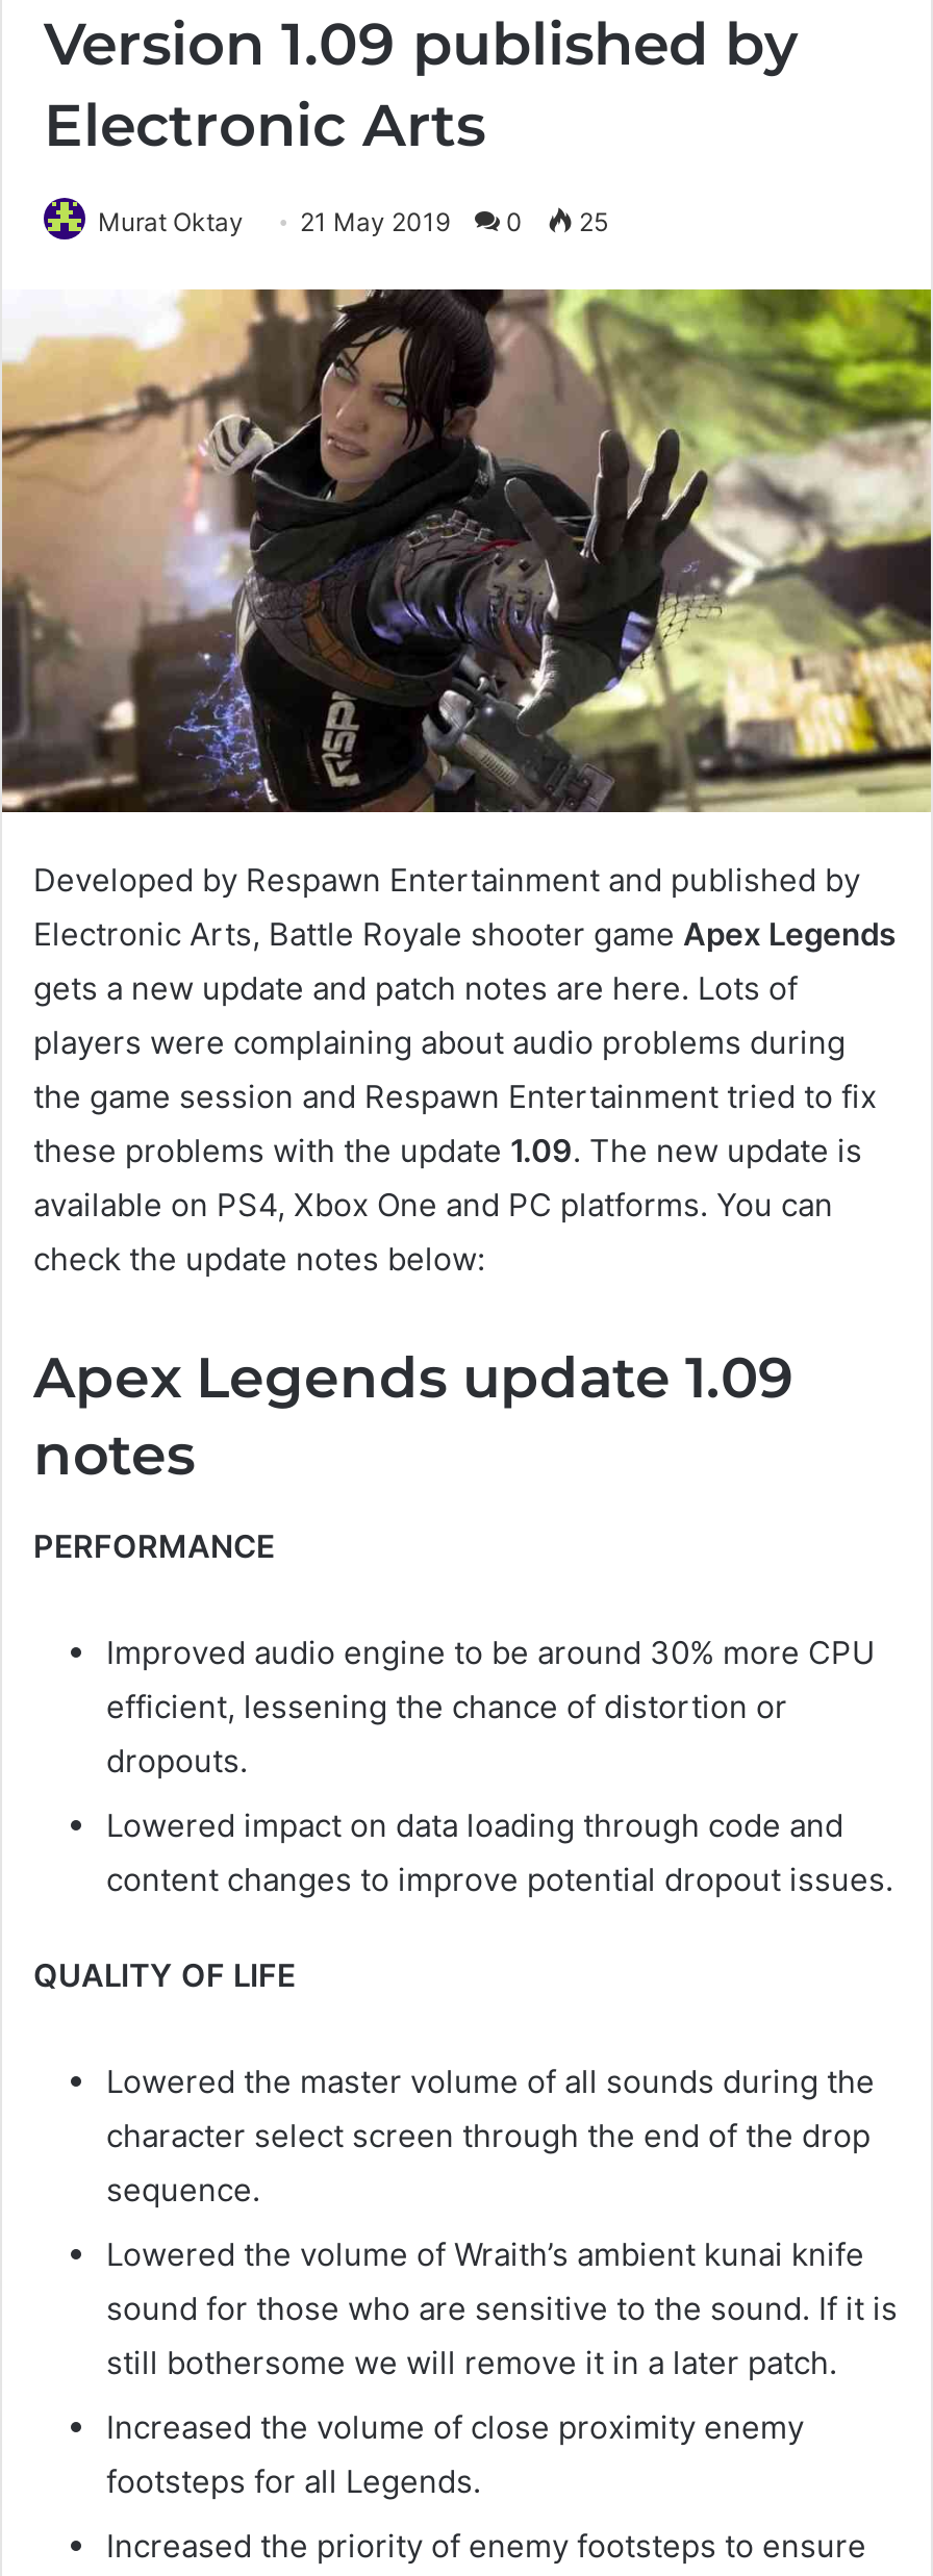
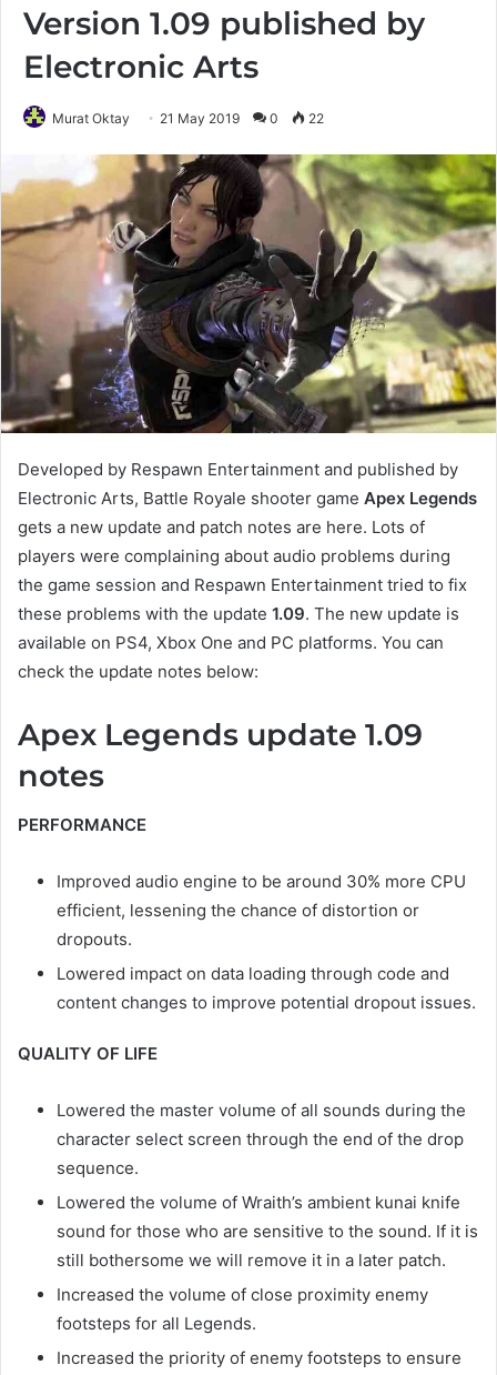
[98,206,608,237] Murat Oktay 21 May 2019 0 25 -> [52,110,324,127] Murat Oktay 21 May 2019 0 22

